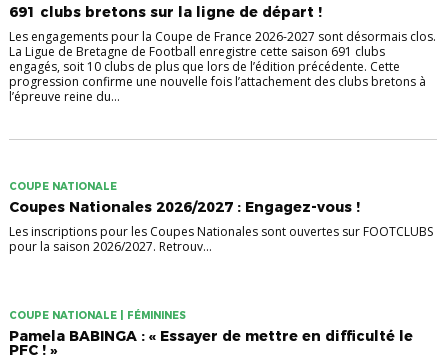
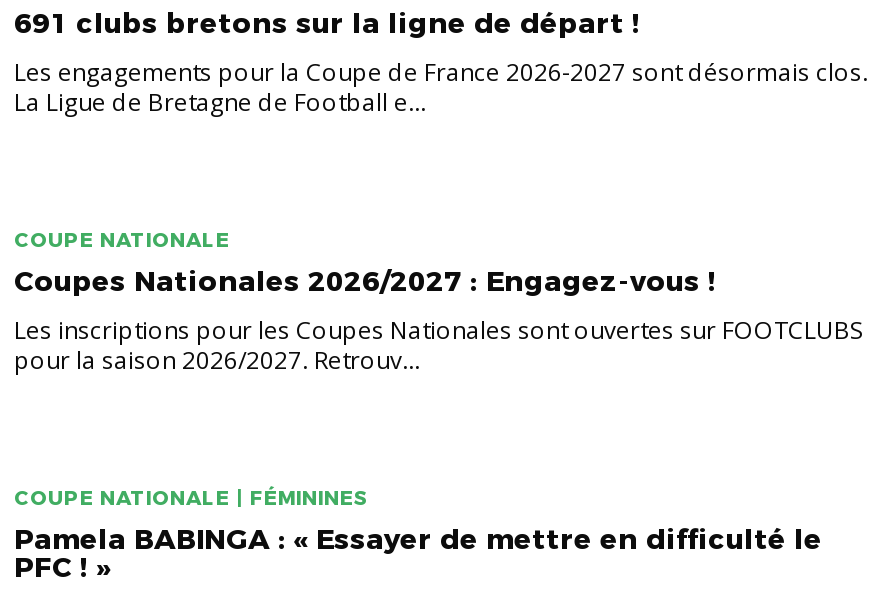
[9,43,426,105] La Ligue de Bretagne de Football enregistre cette saison 691 clubs | engagés, soit 10 clubs de plus que lors de l’édition précédente. Cette | progression confirme une nouvelle fois l’attachement des clubs bretons à | l’épreuve reine du... -> [14,86,426,120] La Ligue de Bretagne de Football e...

